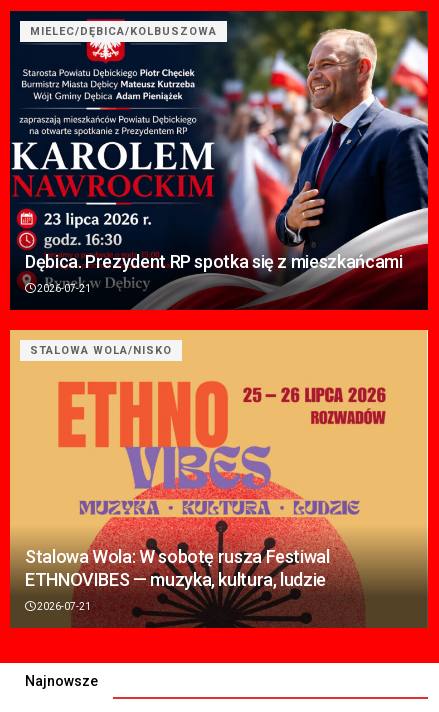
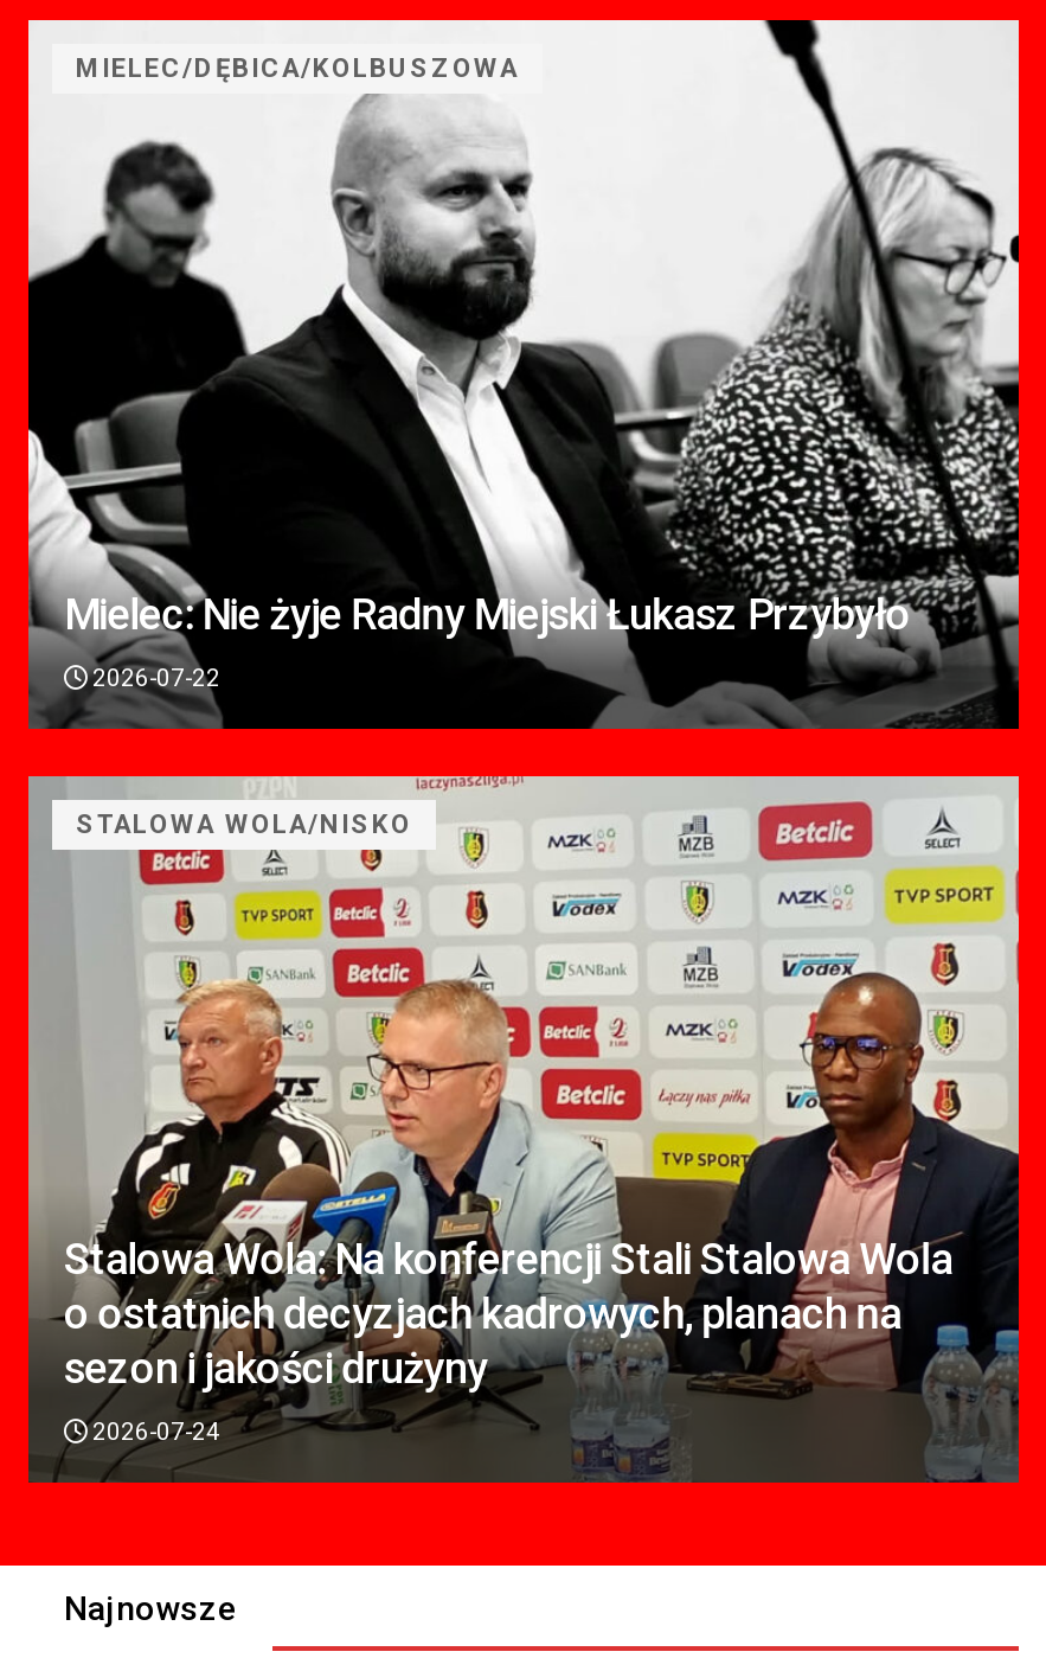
[9,10,429,310] [image] | Dębica. Prezydent RP spotka się z mieszkańcami -> [26,18,1021,729] [image] | Mielec: Nie żyje Radny Miejski Łukasz Przybyło
[35,283,91,294] 2026-07-21 -> [88,664,220,690] 2026-07-22
[10,330,429,628] [image] | Stalowa Wola: W sobotę rusza Festiwal | ETHNOVIBES — muzyka, kultura, ludzie -> [28,776,1021,1483] [image] | Stalowa Wola: Na konferencji Stali Stalowa Wola | o ostatnich decyzjach kadrowych, planach na | sezon i jakości drużyny
[35,601,91,612] 2026-07-21 -> [88,1420,220,1446] 2026-07-24

